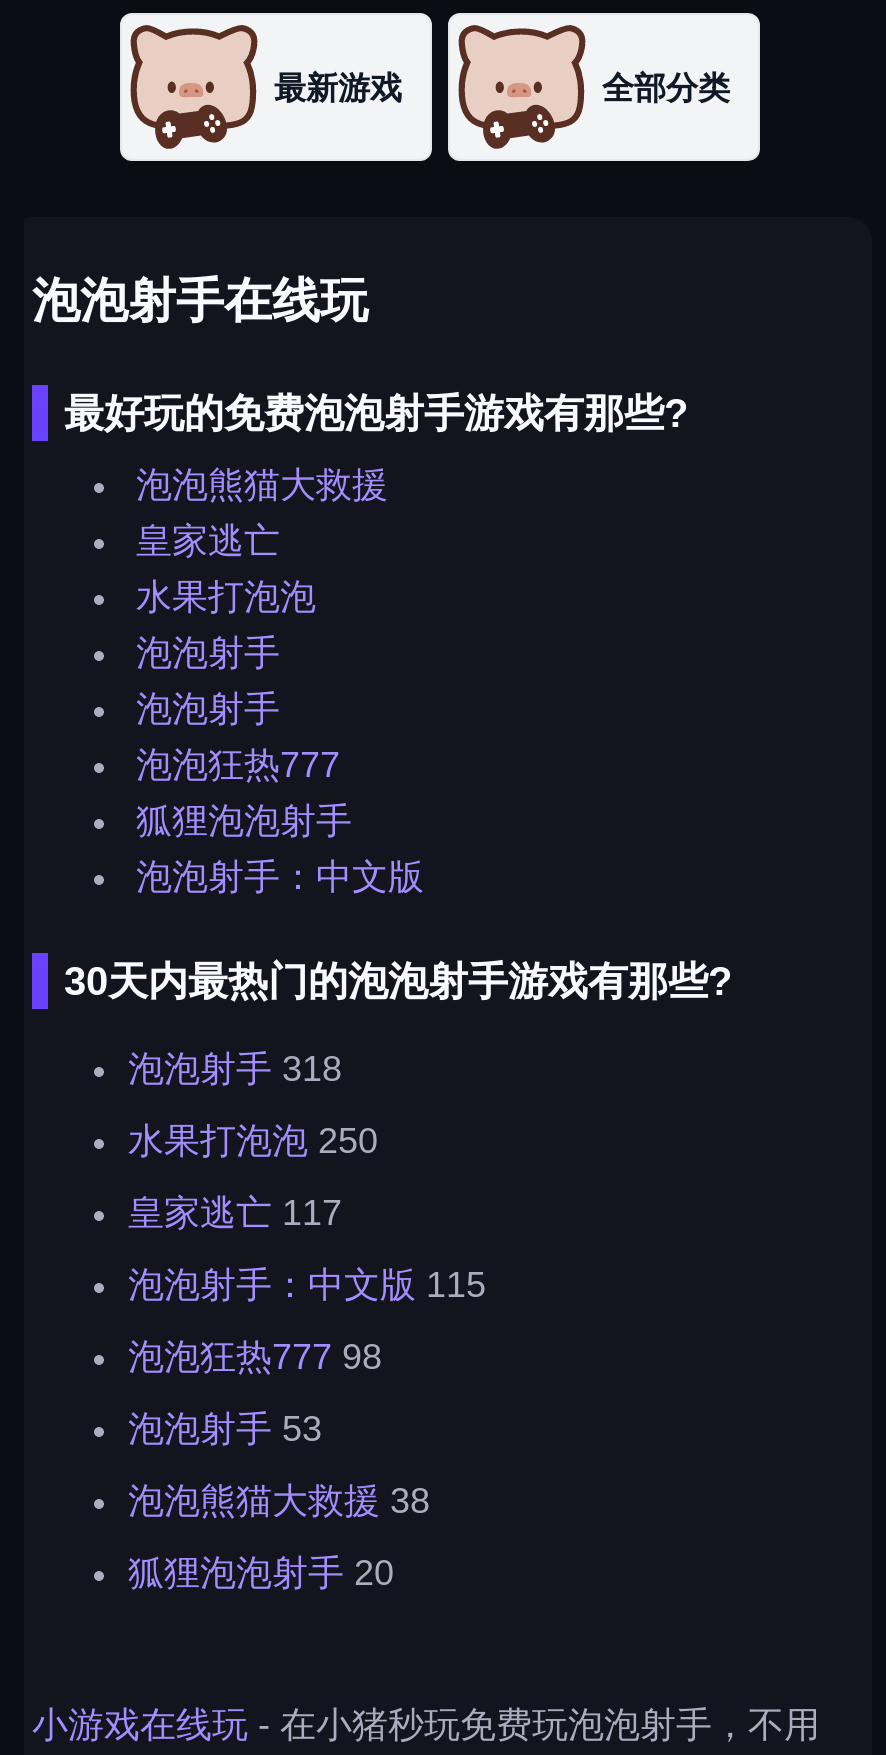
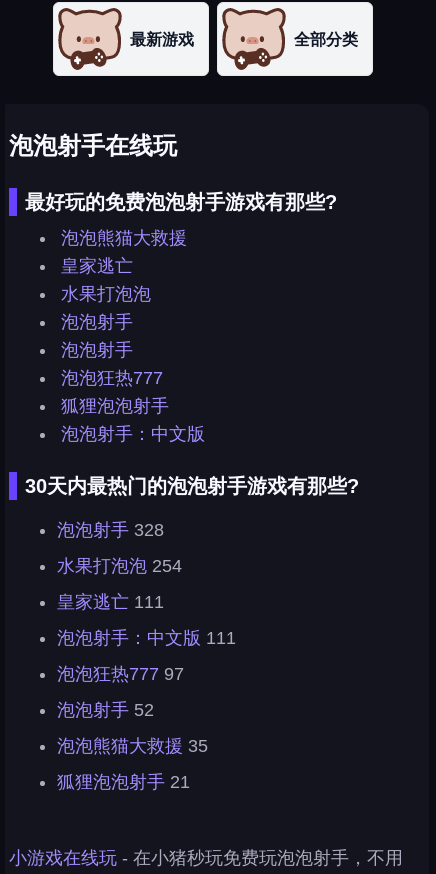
[128,1049,342,1089] 泡泡射手 318 -> [57,520,164,540] 泡泡射手 328
[128,1121,378,1161] 水果打泡泡 250 -> [57,556,182,576] 水果打泡泡 254
[128,1193,342,1233] 皇家逃亡 117 -> [57,592,164,612] 皇家逃亡 111
[128,1265,486,1305] 泡泡射手：中文版 115 -> [57,628,236,648] 泡泡射手：中文版 111
[128,1337,382,1377] 泡泡狂热777 98 -> [57,664,184,684] 泡泡狂热777 97
[128,1409,322,1449] 泡泡射手 53 -> [57,700,154,720] 泡泡射手 52
[128,1481,430,1521] 泡泡熊猫大救援 38 -> [57,736,208,756] 泡泡熊猫大救援 35
[128,1553,394,1593] 狐狸泡泡射手 20 -> [57,772,190,792] 狐狸泡泡射手 21

